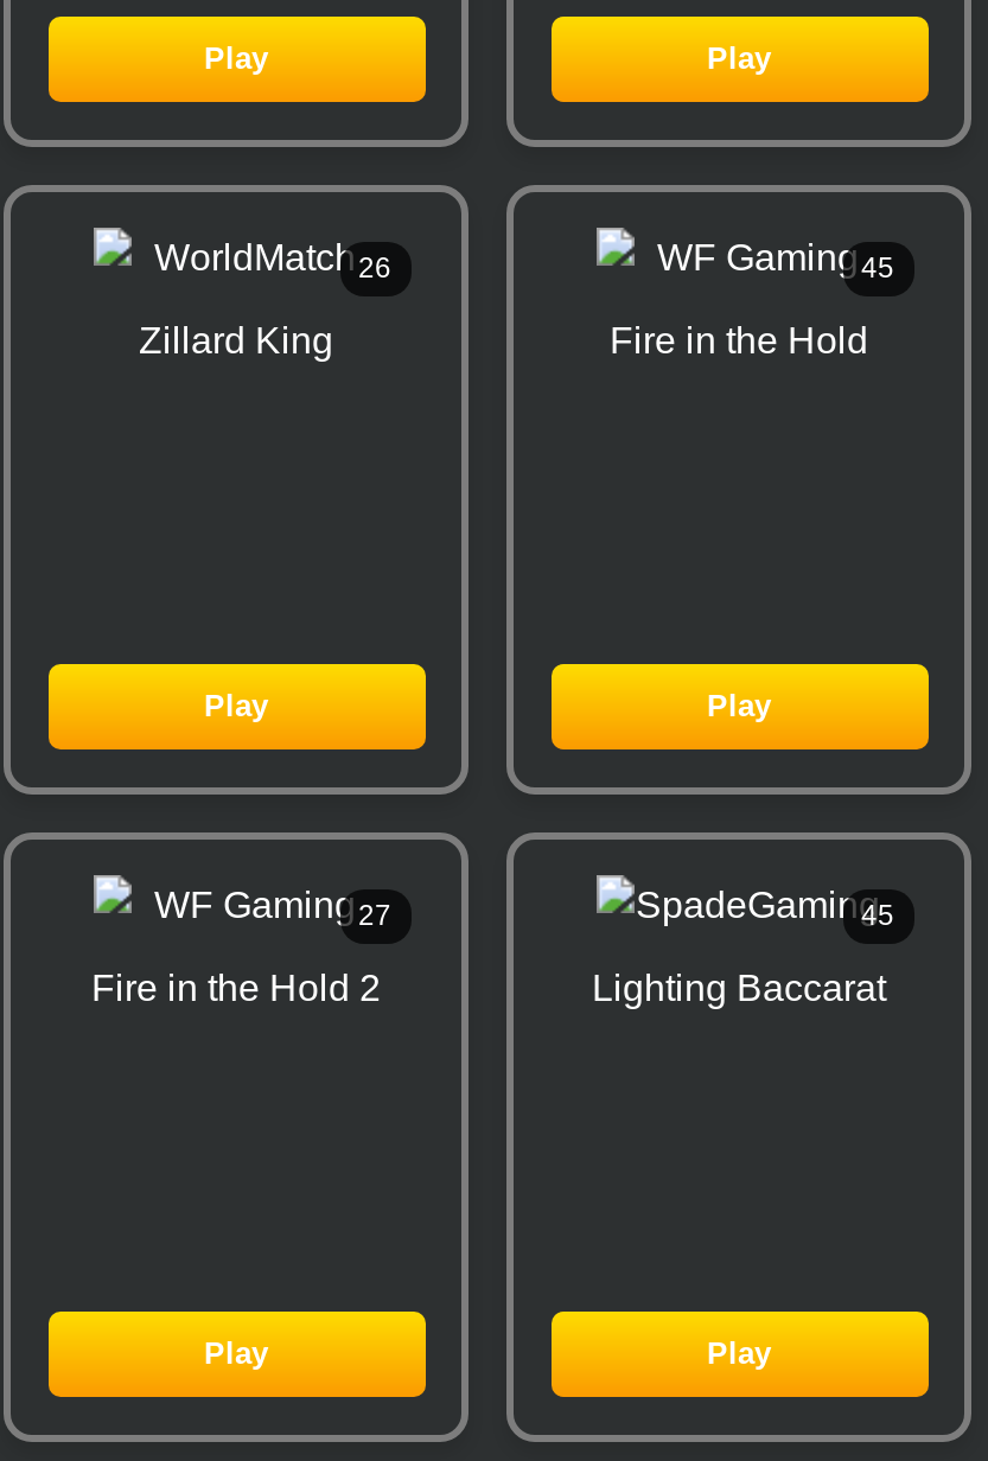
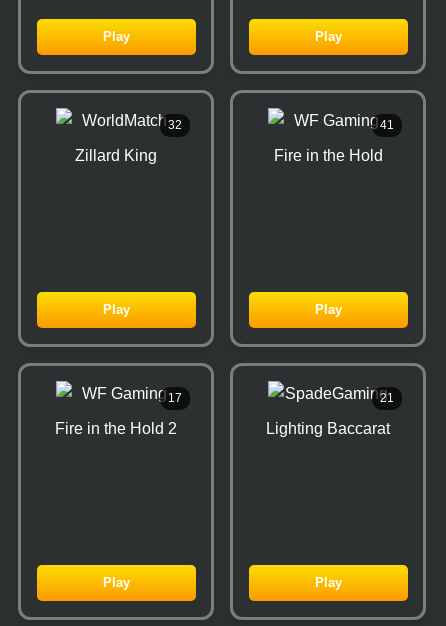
[358,252,391,286] 26 -> [167,118,181,132] 32
[861,252,894,286] 45 -> [379,118,393,132] 41
[358,900,391,933] 27 -> [167,391,181,405] 17
[861,900,894,933] 45 -> [379,391,393,405] 21

